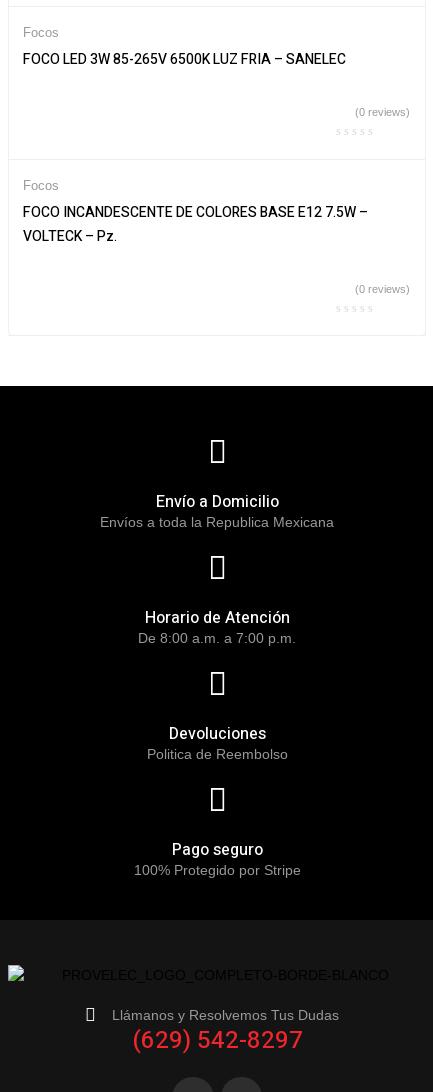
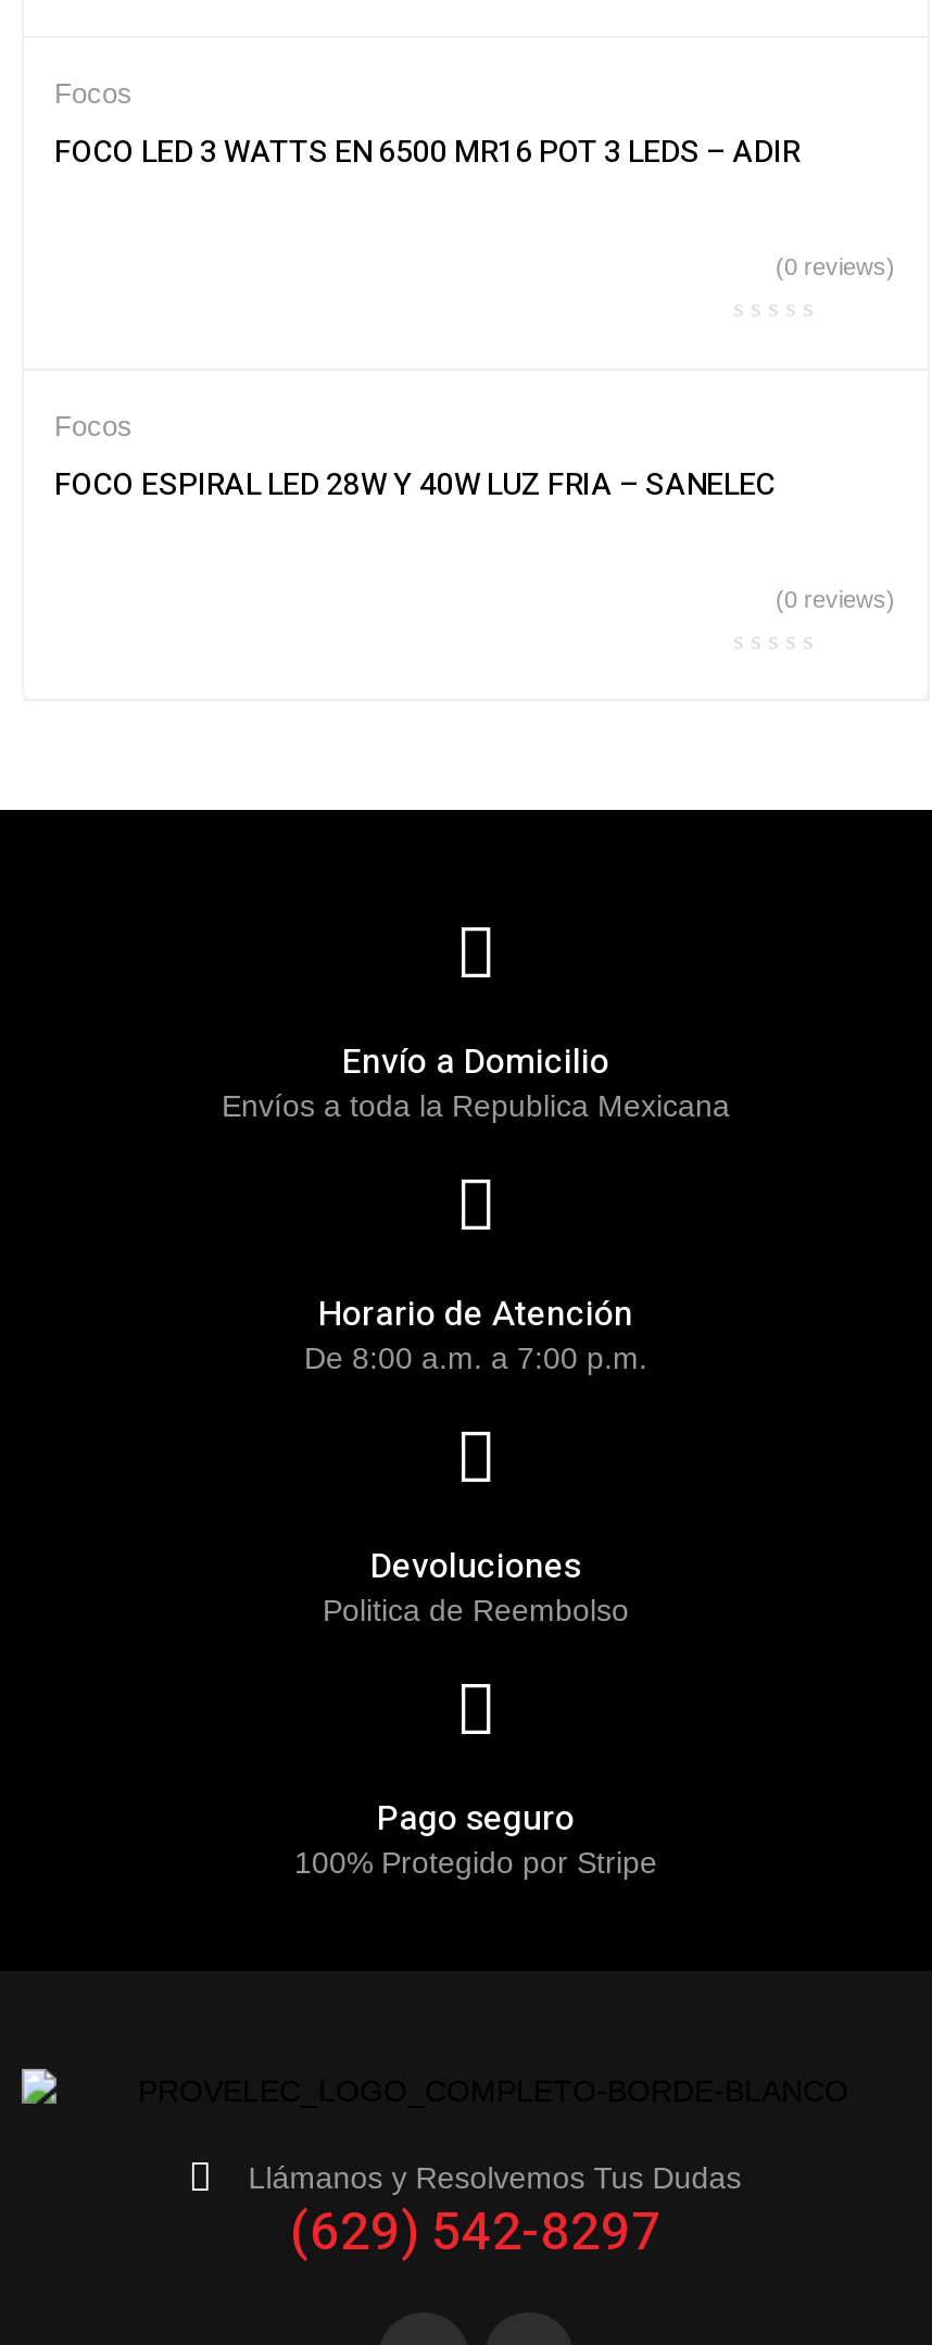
[23,49,346,70] FOCO LED 3W 85-265V 6500K LUZ FRIA – SANELEC -> [54,130,799,176] FOCO LED 3 WATTS EN 6500 MR16 POT 3 LEDS – ADIR
[23,202,368,247] FOCO INCANDESCENTE DE COLORES BASE E12 7.5W – | VOLTECK – Pz. -> [54,462,776,507] FOCO ESPIRAL LED 28W Y 40W LUZ FRIA – SANELEC

